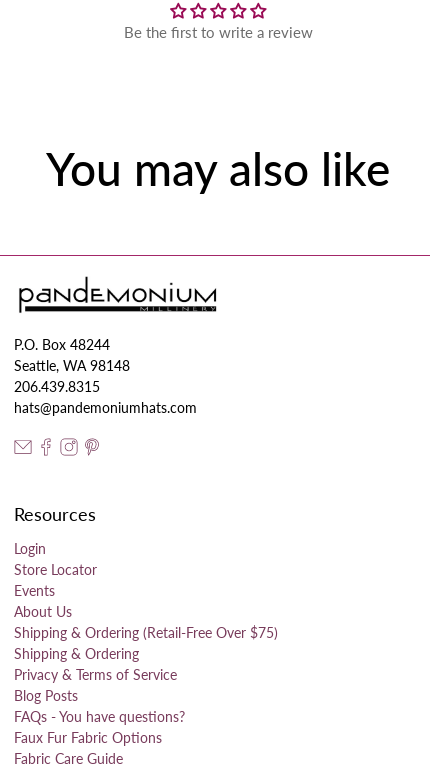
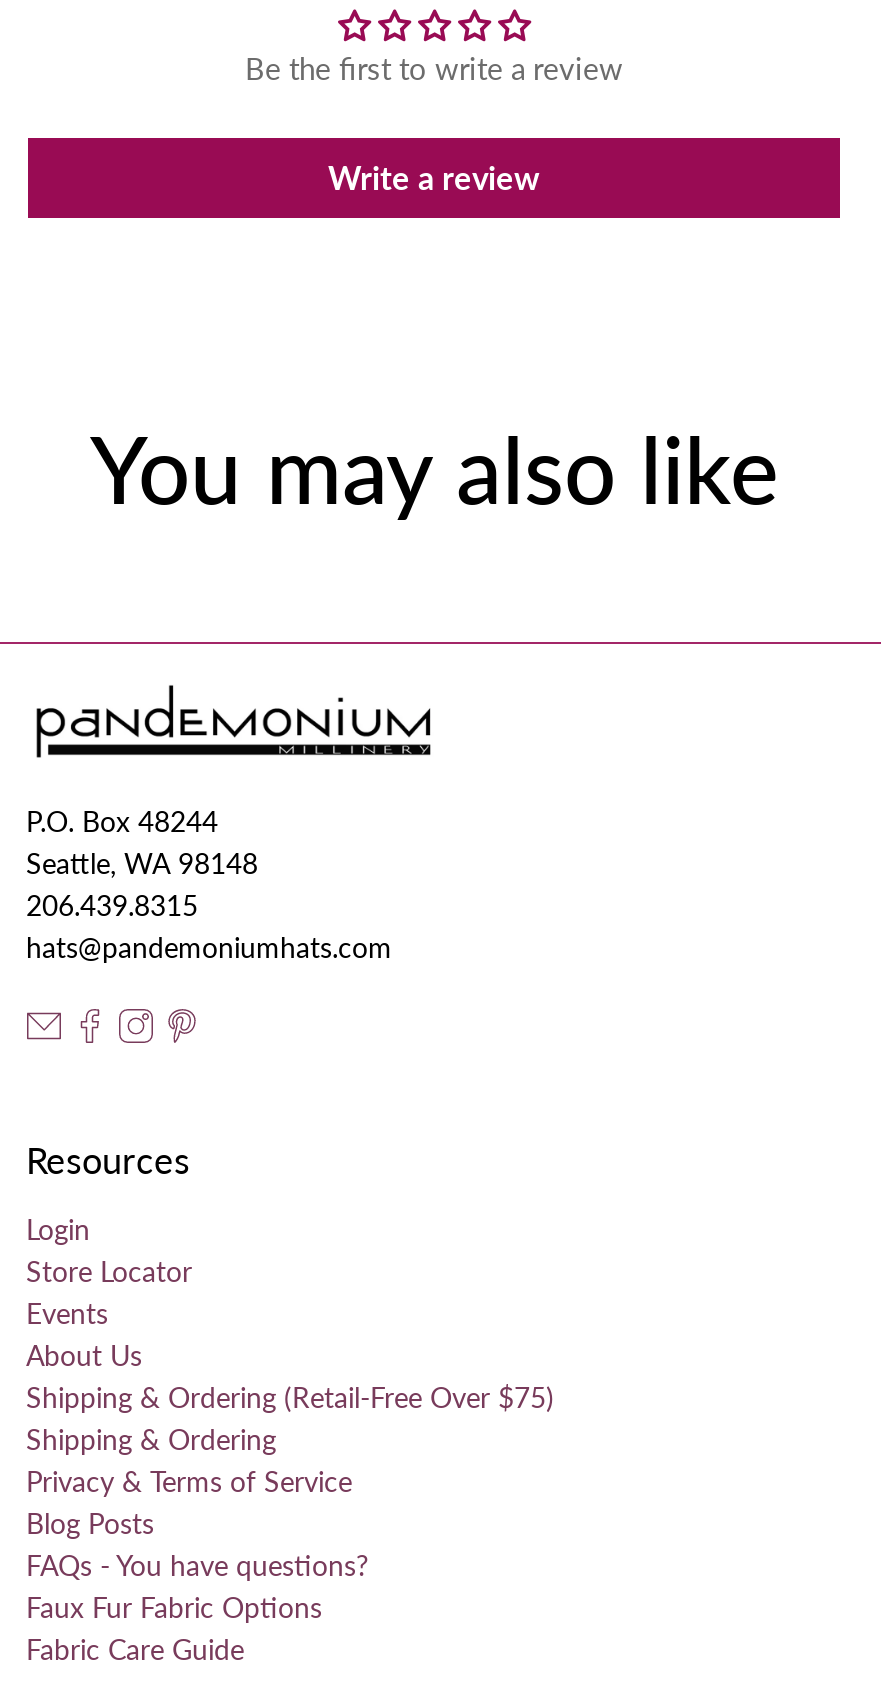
none -> [328,158,540,196] Write a review

